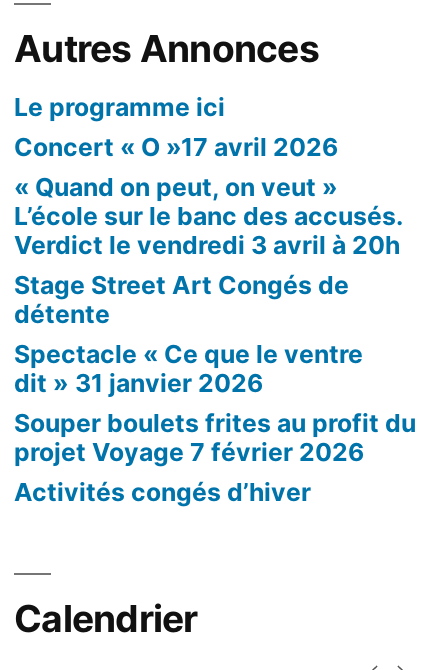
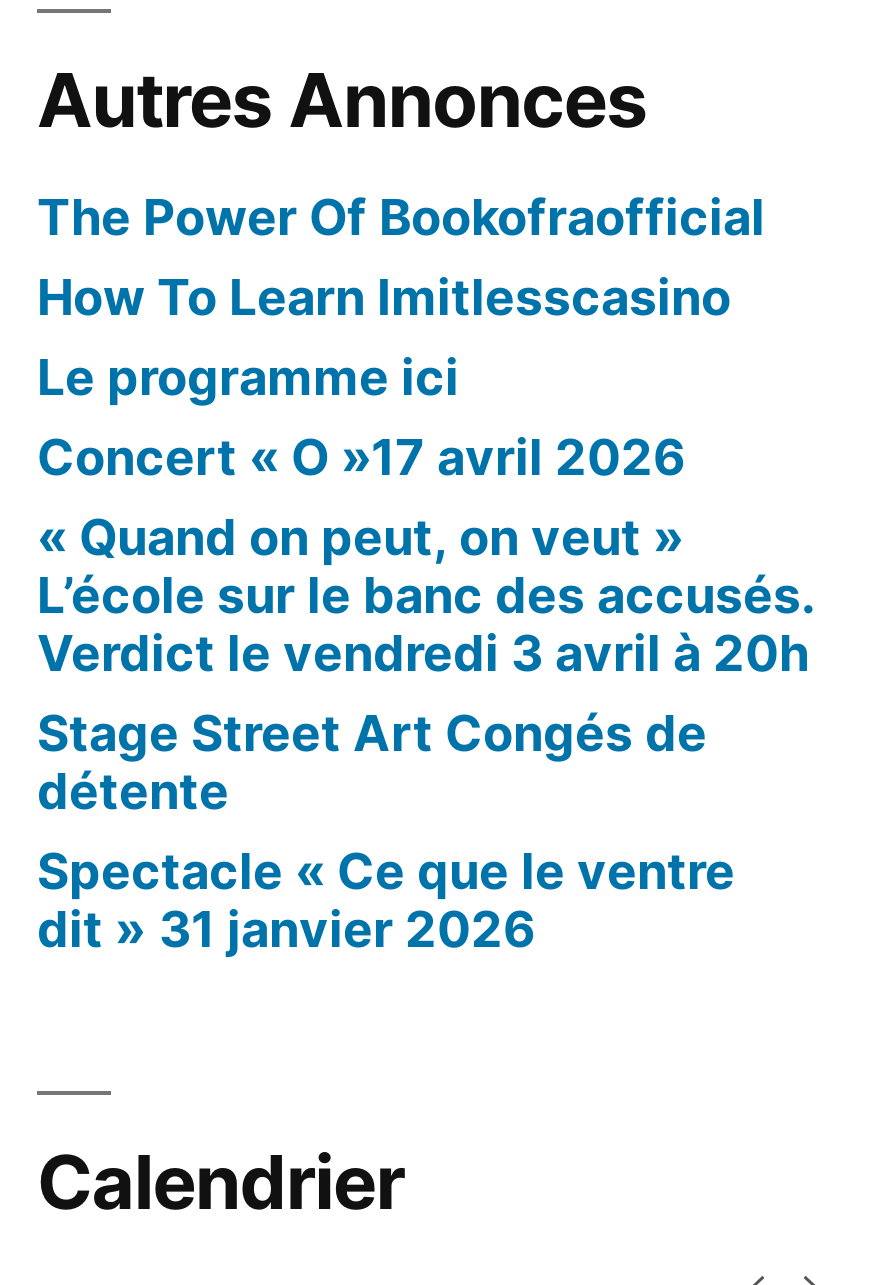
none -> [37,186,765,326] The Power Of Bookofraofficial | How To Learn Imitlesscasino
moved [14,91,402,397] -> [37,346,813,958]: Le programme ici | Concert « O »17 avril 2026 | « Quand on peut, on veut » | ... | Spectacle « Ce que le ventre | dit » 31 janvier 2026
[14,407,416,506] Souper boulets frites au profit du | projet Voyage 7 février 2026 | Activités congés d’hiver -> none

